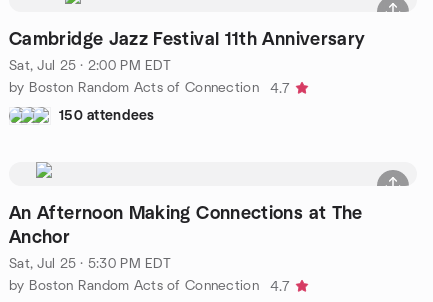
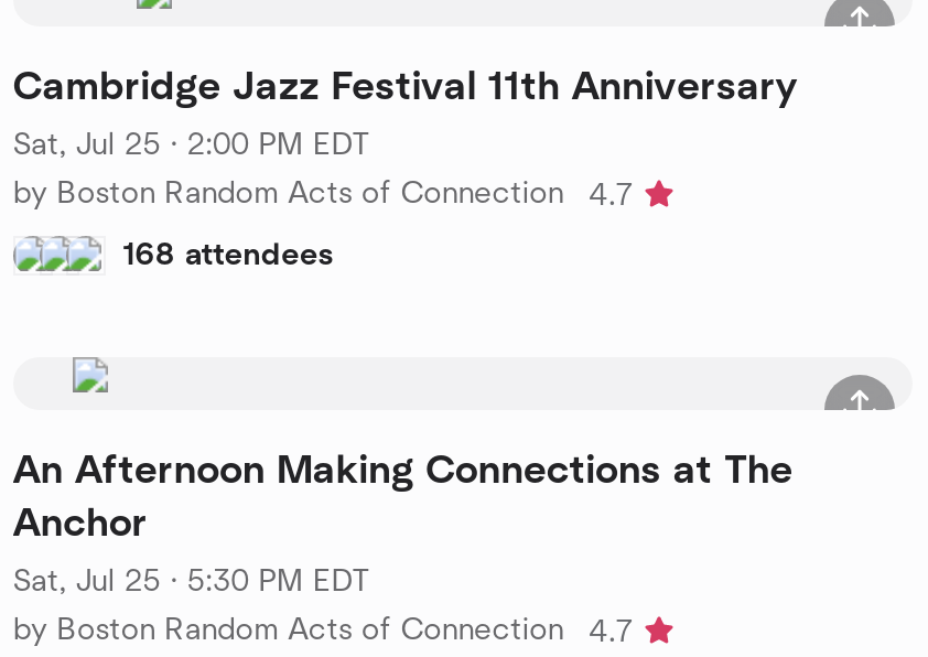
[59,108,155,122] 150 attendees -> [123,239,334,270] 168 attendees

